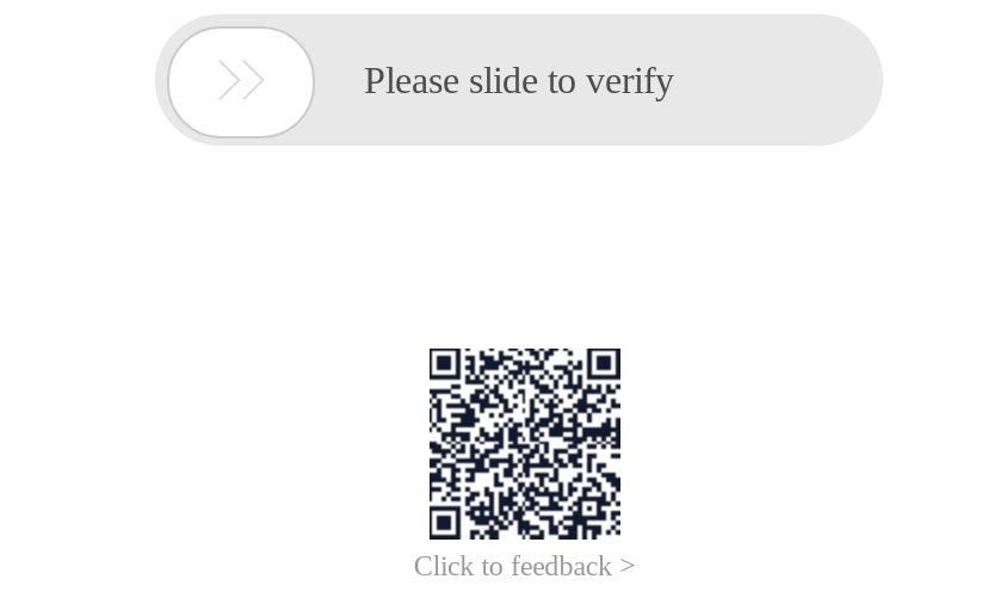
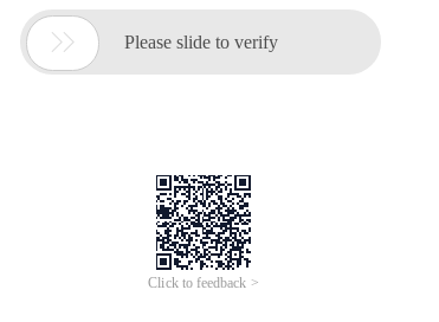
[427,346,623,542] [image] -> [156,174,251,271] [image]

